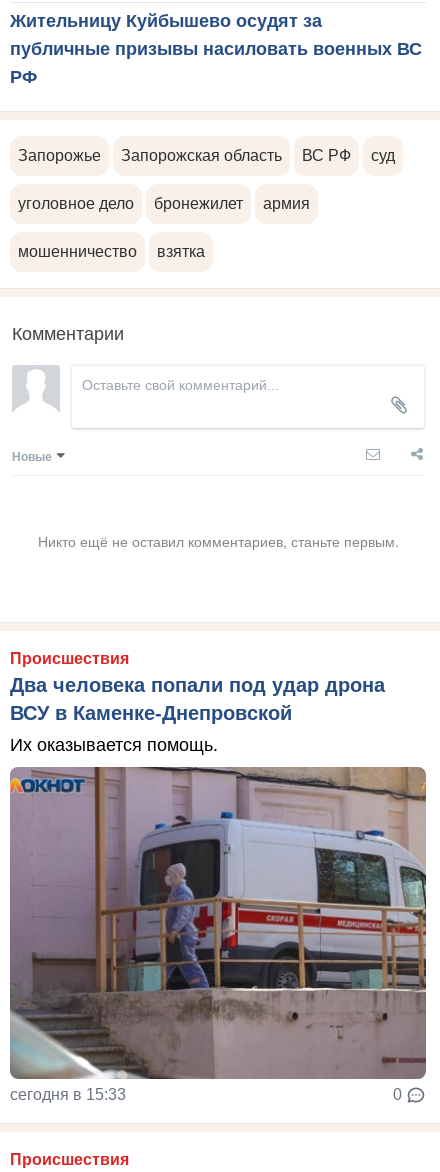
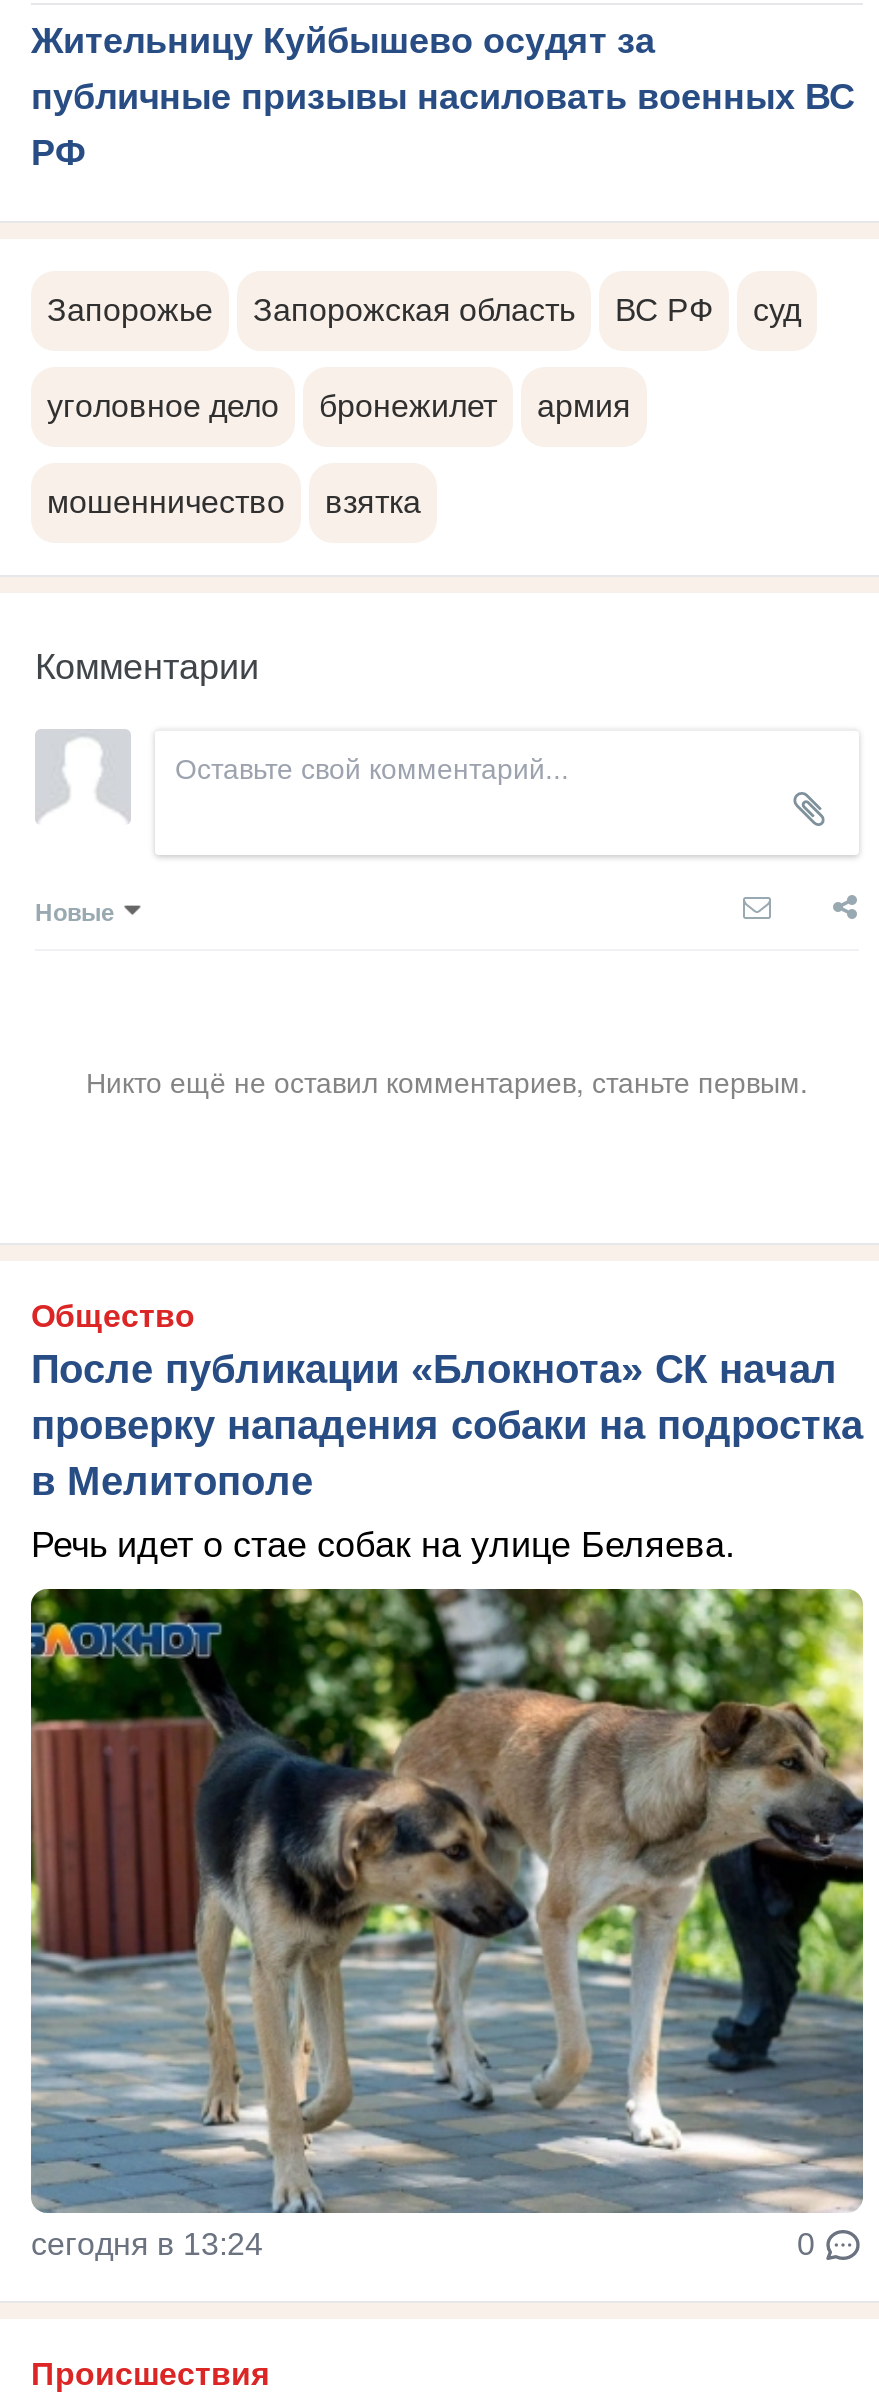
[10,650,385,724] Происшествия | Два человека попали под удар дрона | ВСУ в Каменке-Днепровской -> [31,1298,863,1502] Общество | После публикации «Блокнота» СК начал | проверку нападения собаки на подростка | в Мелитополе
[10,735,218,755] Их оказывается помощь. -> [31,1524,735,1564] Речь идет о стае собак на улице Беляева.
[9,767,427,1103] [image] | сегодня в 15:33 -> [29,1587,863,2260] [image] | сегодня в 13:24

